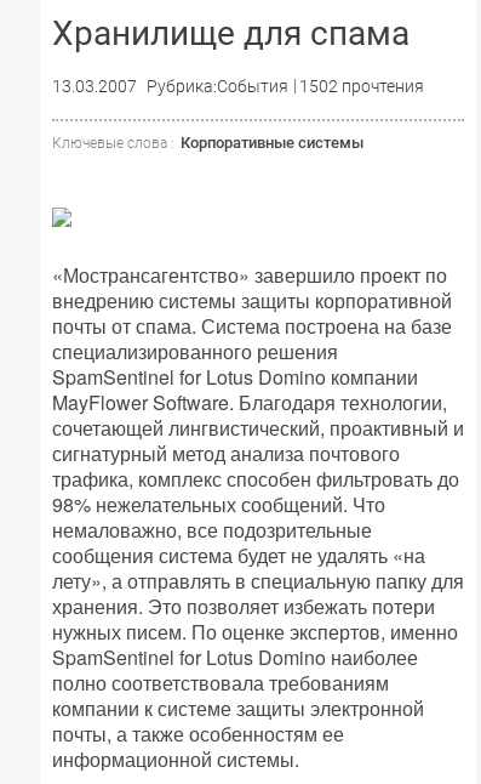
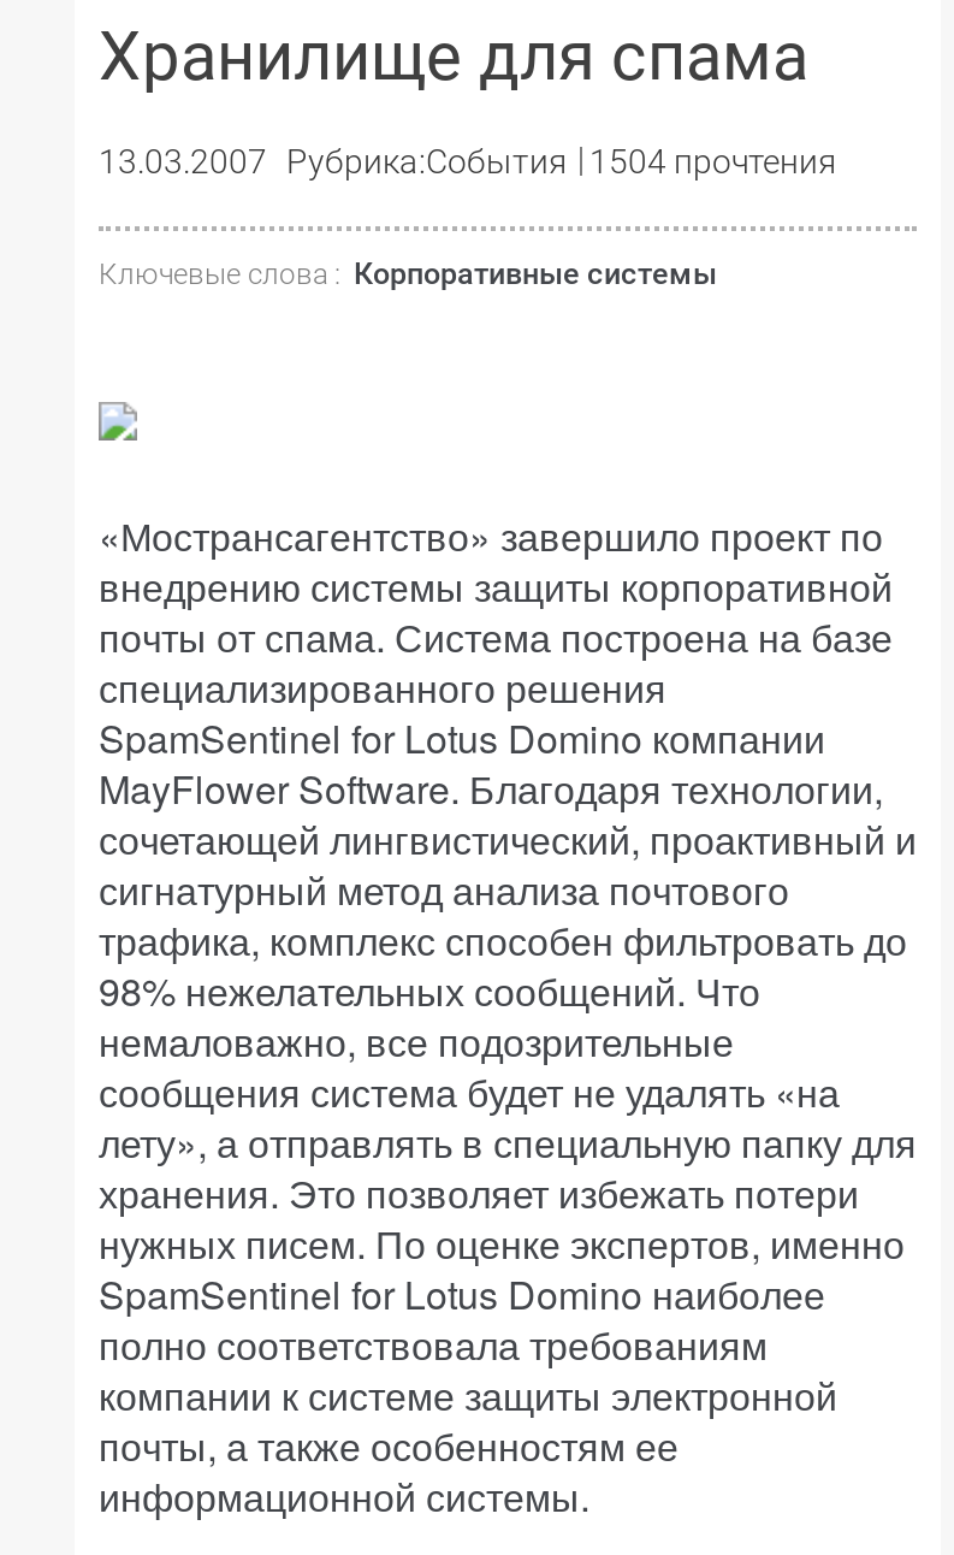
[52,76,424,96] 13.03.2007 Рубрика:События 1502 прочтения -> [99,142,837,181] 13.03.2007 Рубрика:События 1504 прочтения

